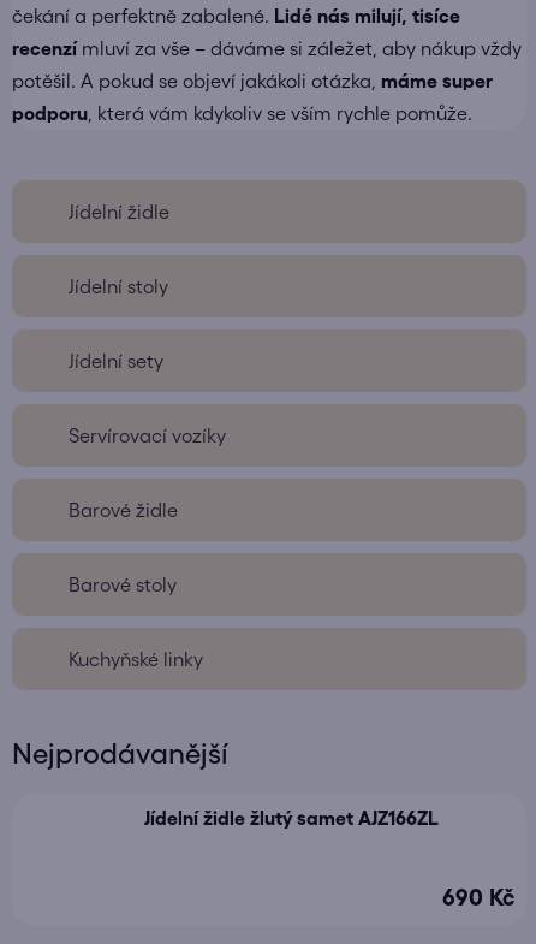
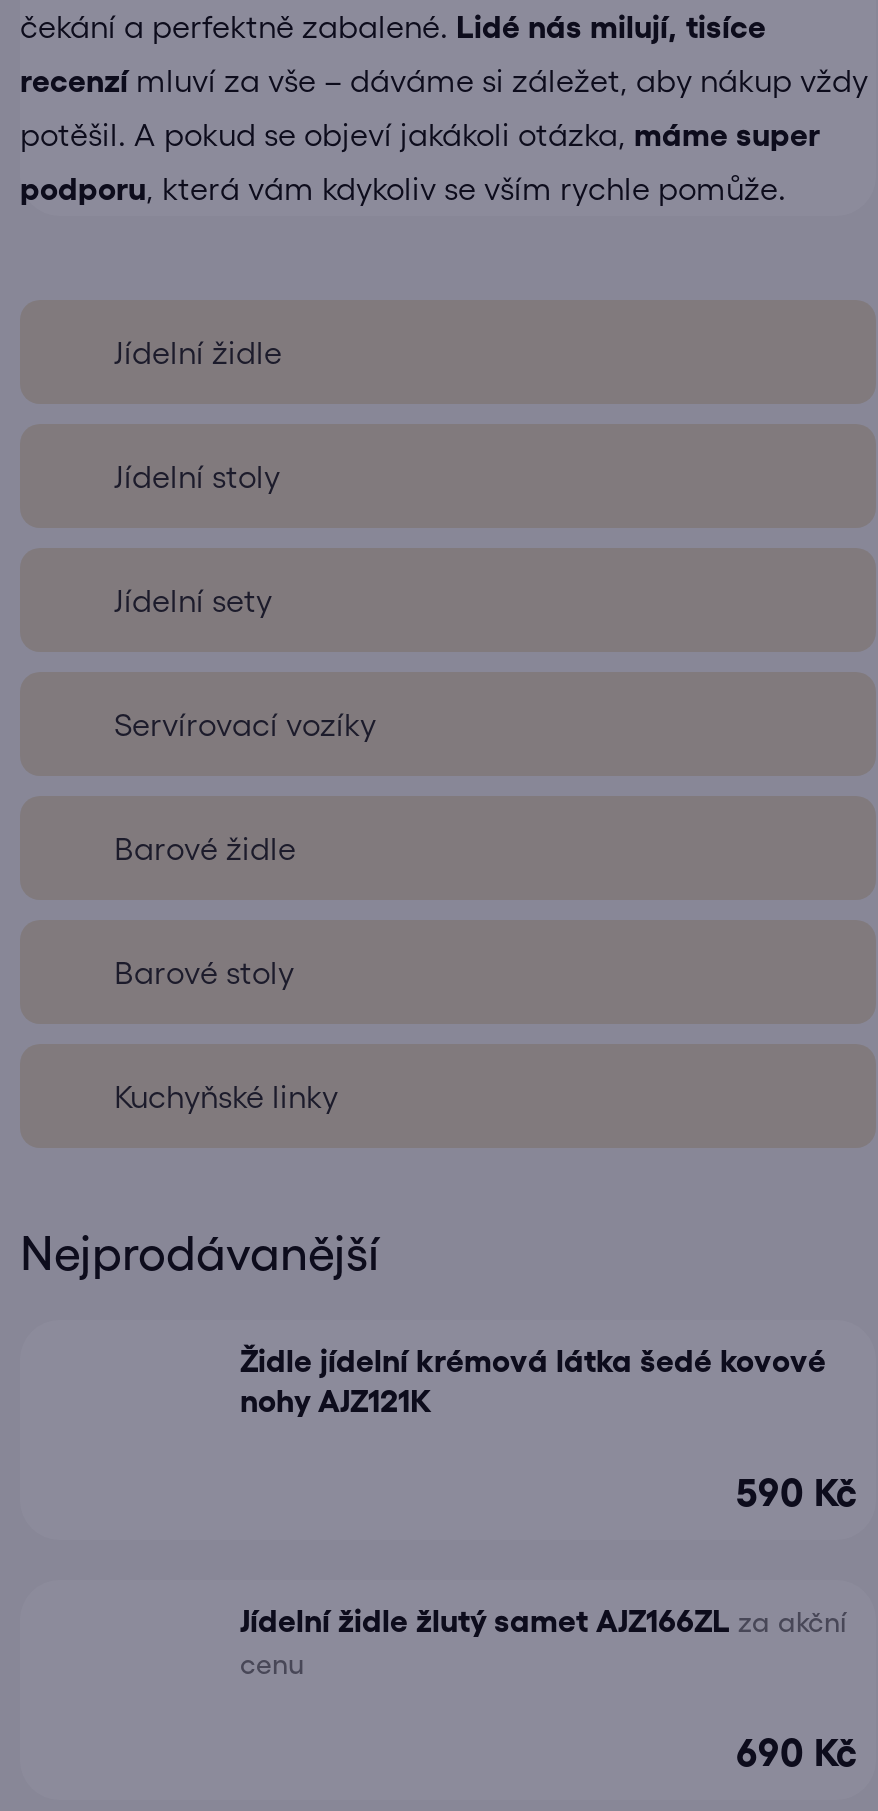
[144,807,439,829] Jídelní židle žlutý samet AJZ166ZL -> [240,1342,856,1680] Židle jídelní krémová látka šedé kovové | nohy AJZ121K | 590 Kč | Jídelní židle žlutý samet AJZ166ZL za akční | cenu

